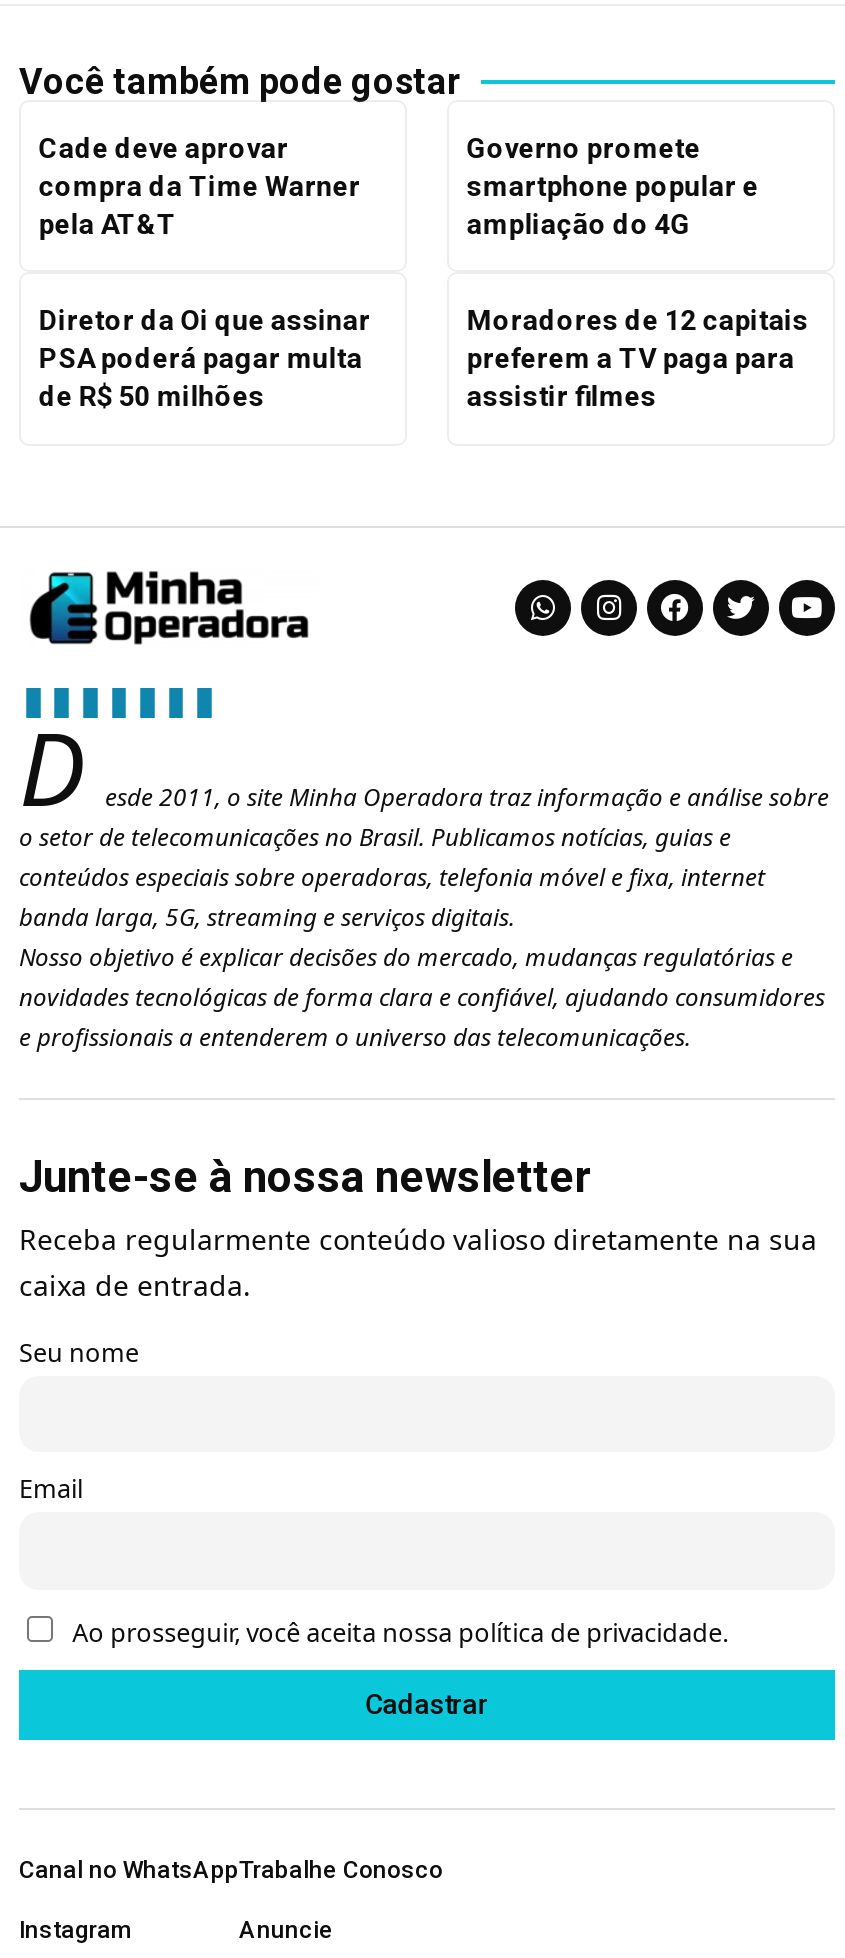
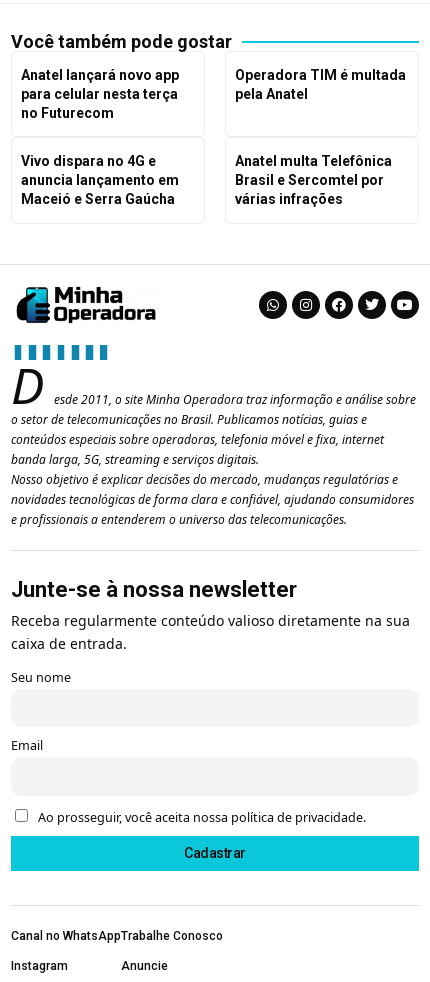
[38,131,360,239] Cade deve aprovar | compra da Time Warner | pela AT&T -> [21,67,179,121] Anatel lançará novo app | para celular nesta terça | no Futurecom
[466,131,758,239] Governo promete | smartphone popular e | ampliação do 4G -> [235,67,406,102] Operadora TIM é multada | pela Anatel
[38,304,370,412] Diretor da Oi que assinar | PSA poderá pagar multa | de R$ 50 milhões -> [21,153,179,207] Vivo dispara no 4G e | anuncia lançamento em | Maceió e Serra Gaúcha
[466,304,808,412] Moradores de 12 capitais | preferem a TV paga para | assistir filmes -> [235,153,392,207] Anatel multa Telefônica | Brasil e Sercomtel por | várias infrações

